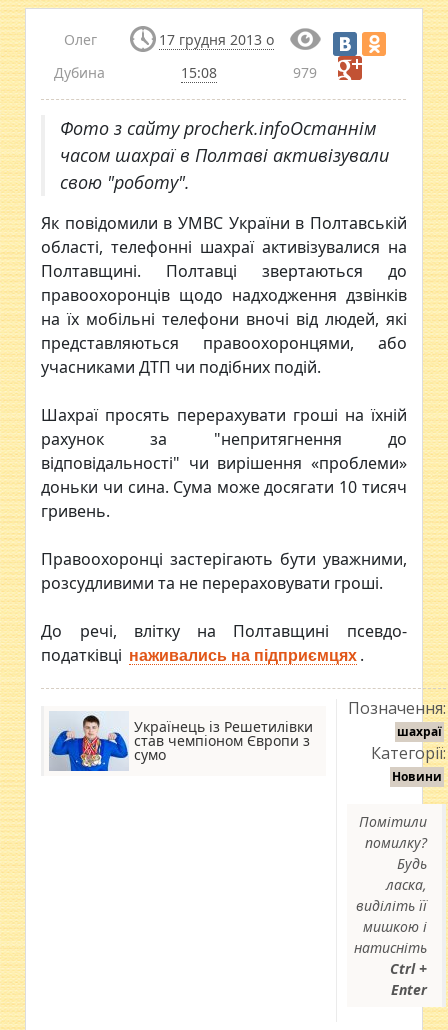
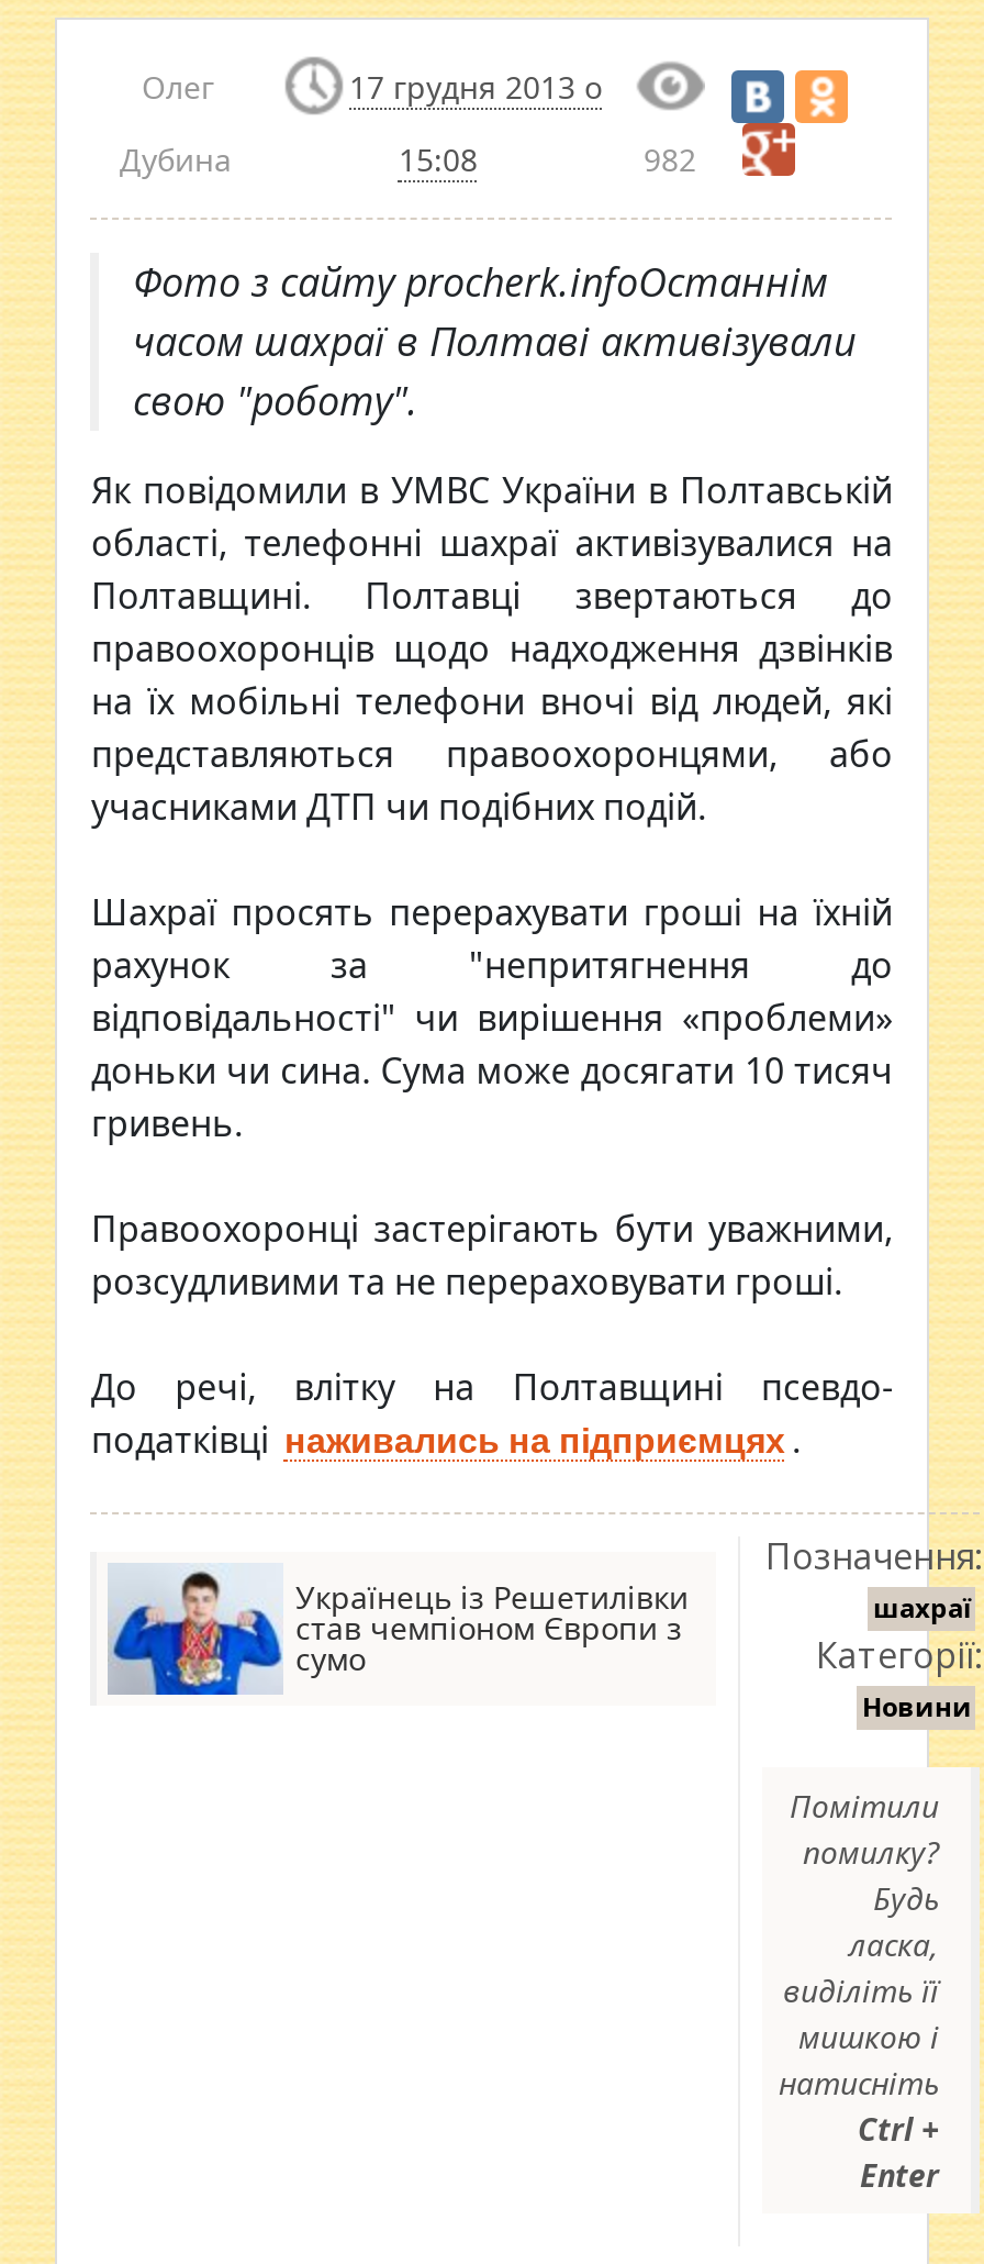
[293,63,317,82] 979 -> [643,139,696,181] 982

